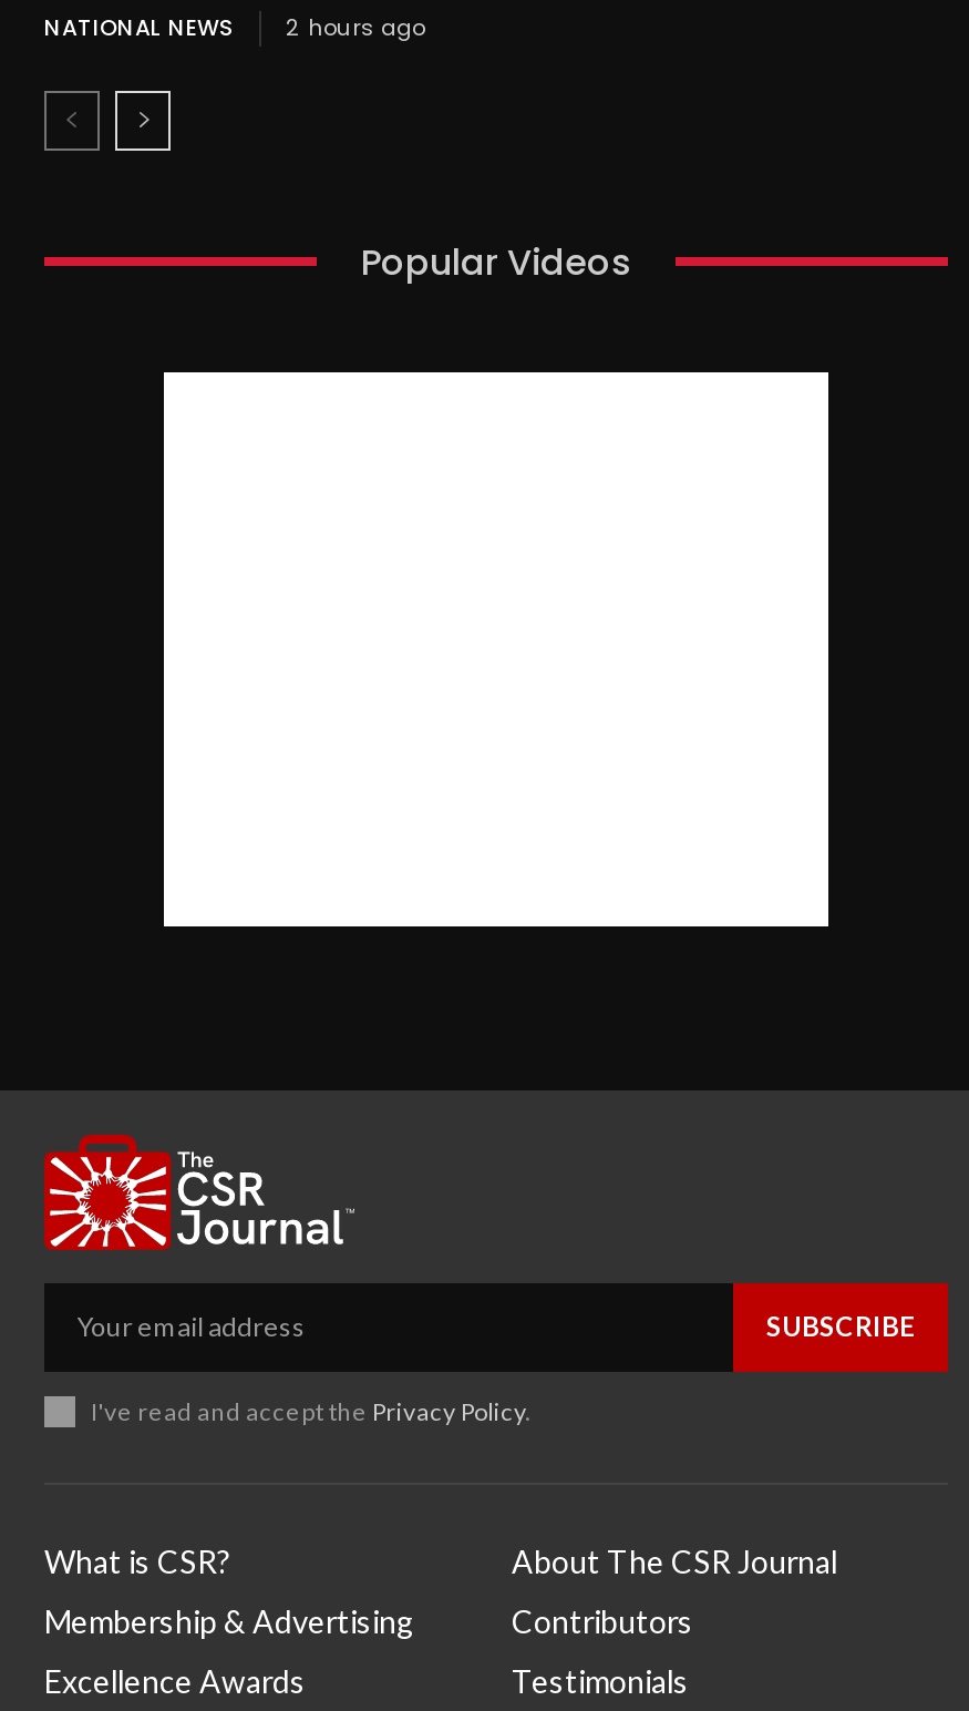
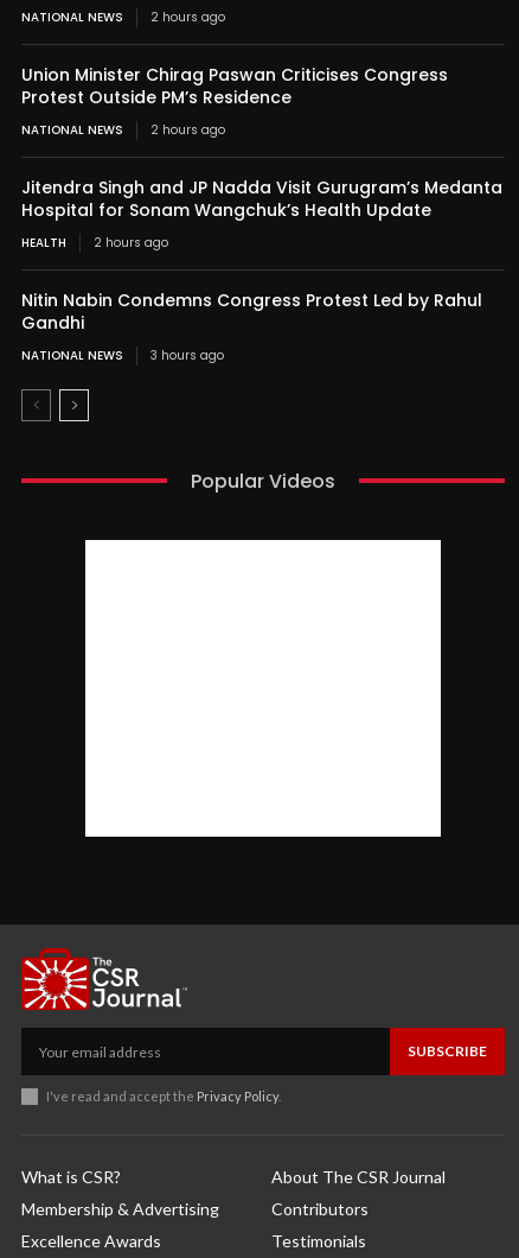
none -> [21,63,502,364] Union Minister Chirag Paswan Criticises Congress | Protest Outside PM’s Residence | NATIONAL NEWS | 2 hours ago | Jitendra Singh and JP Nadda Visit Gurugram’s Medanta | Hospital for Sonam Wangchuk’s Health Update | HEALTH | 2 hours ago | Nitin Nabin Condemns Congress Protest Led by Rahul | Gandhi | NATIONAL NEWS | 3 hours ago

